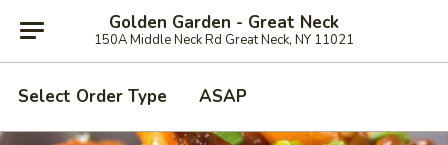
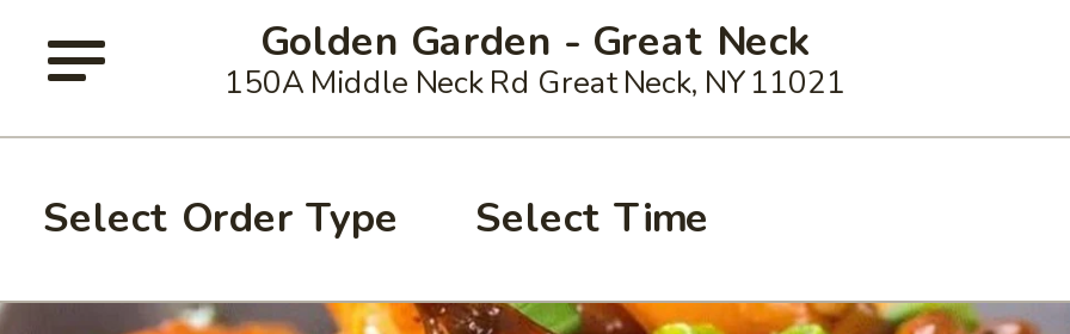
[199,85,247,108] ASAP -> [475,191,709,246] Select Time

